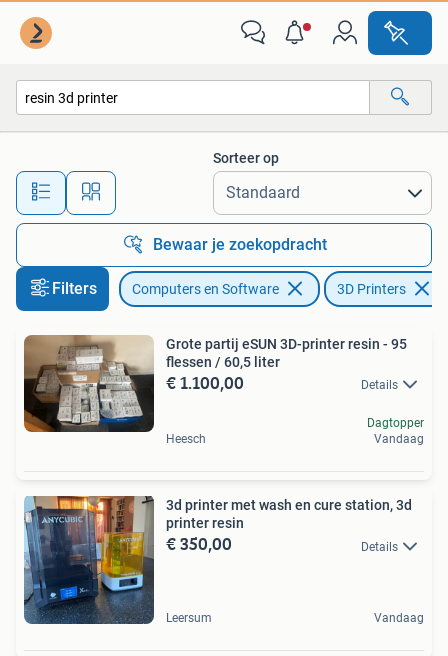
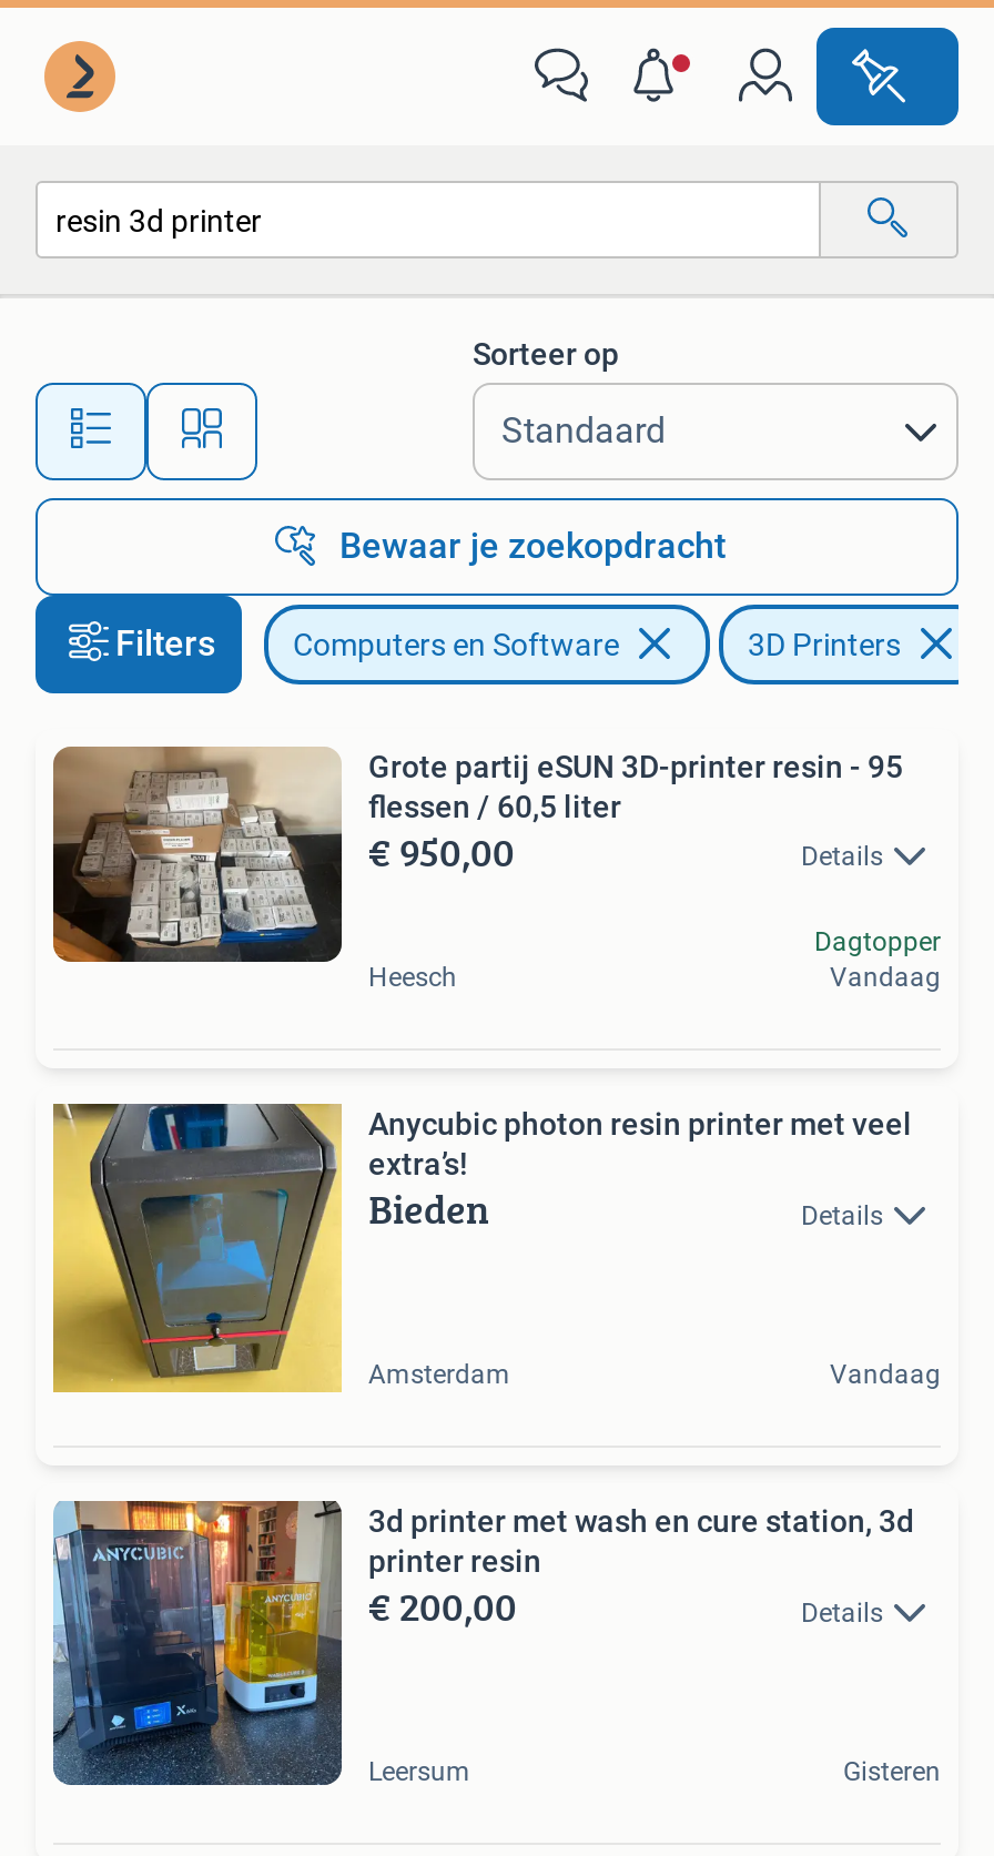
[166,369,244,396] € 1.100,00 -> [368,822,515,882] € 950,00
none -> [51,1102,912,1394] [image] | Anycubic photon resin printer met veel | extra’s! | Bieden | Details
none -> [368,1360,941,1391] Amsterdam | Vandaag
[166,530,232,557] € 350,00 -> [368,1577,517,1637] € 200,00
[374,611,424,625] Vandaag -> [843,1757,941,1788] Gisteren

